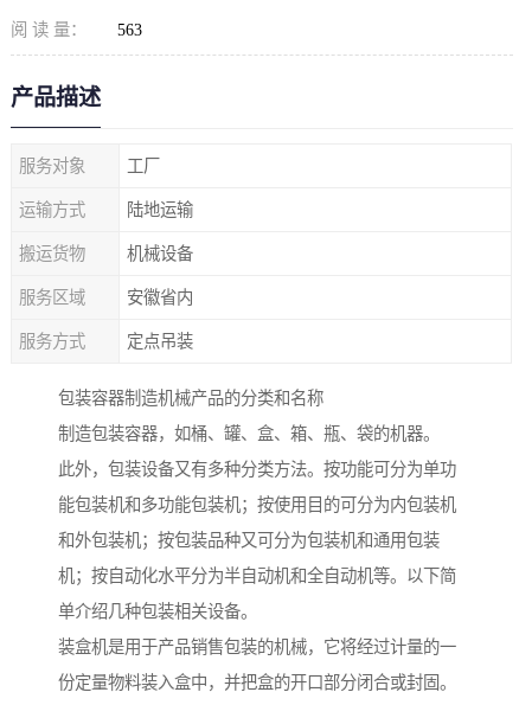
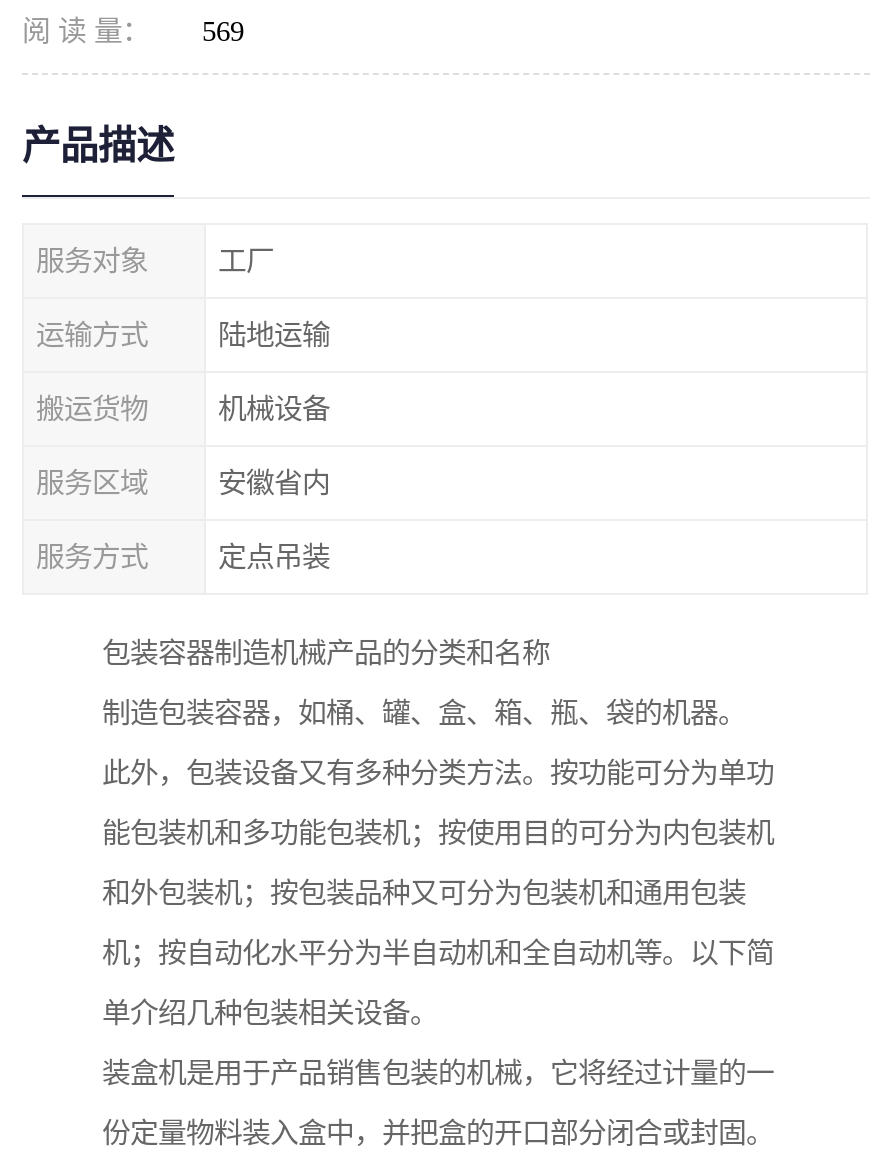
[11,20,142,39] 阅 读 量： 563 -> [22,15,244,47] 阅 读 量： 569

